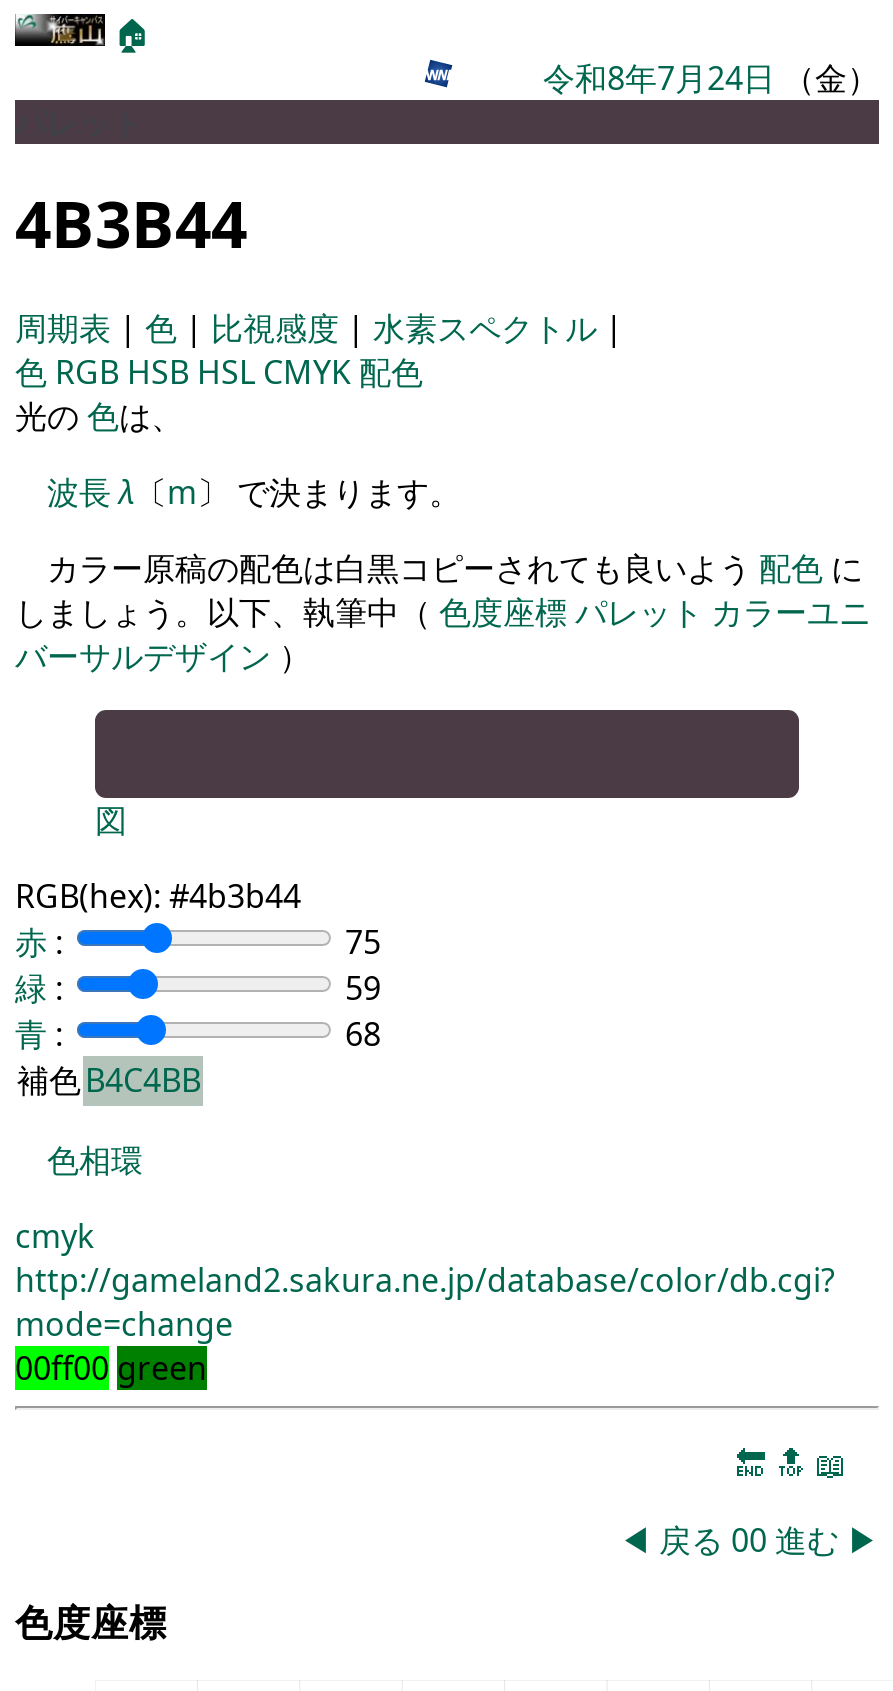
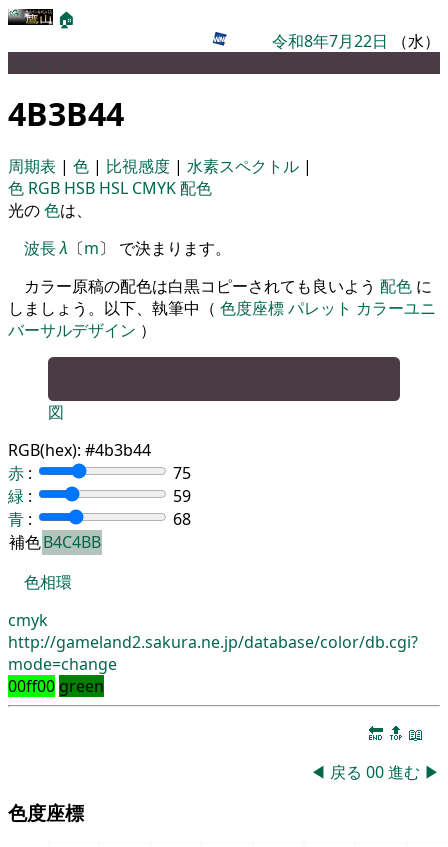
[543,56,879,100] 令和8年7月24日（金） -> [272,30,440,52] 令和8年7月22日（水）

